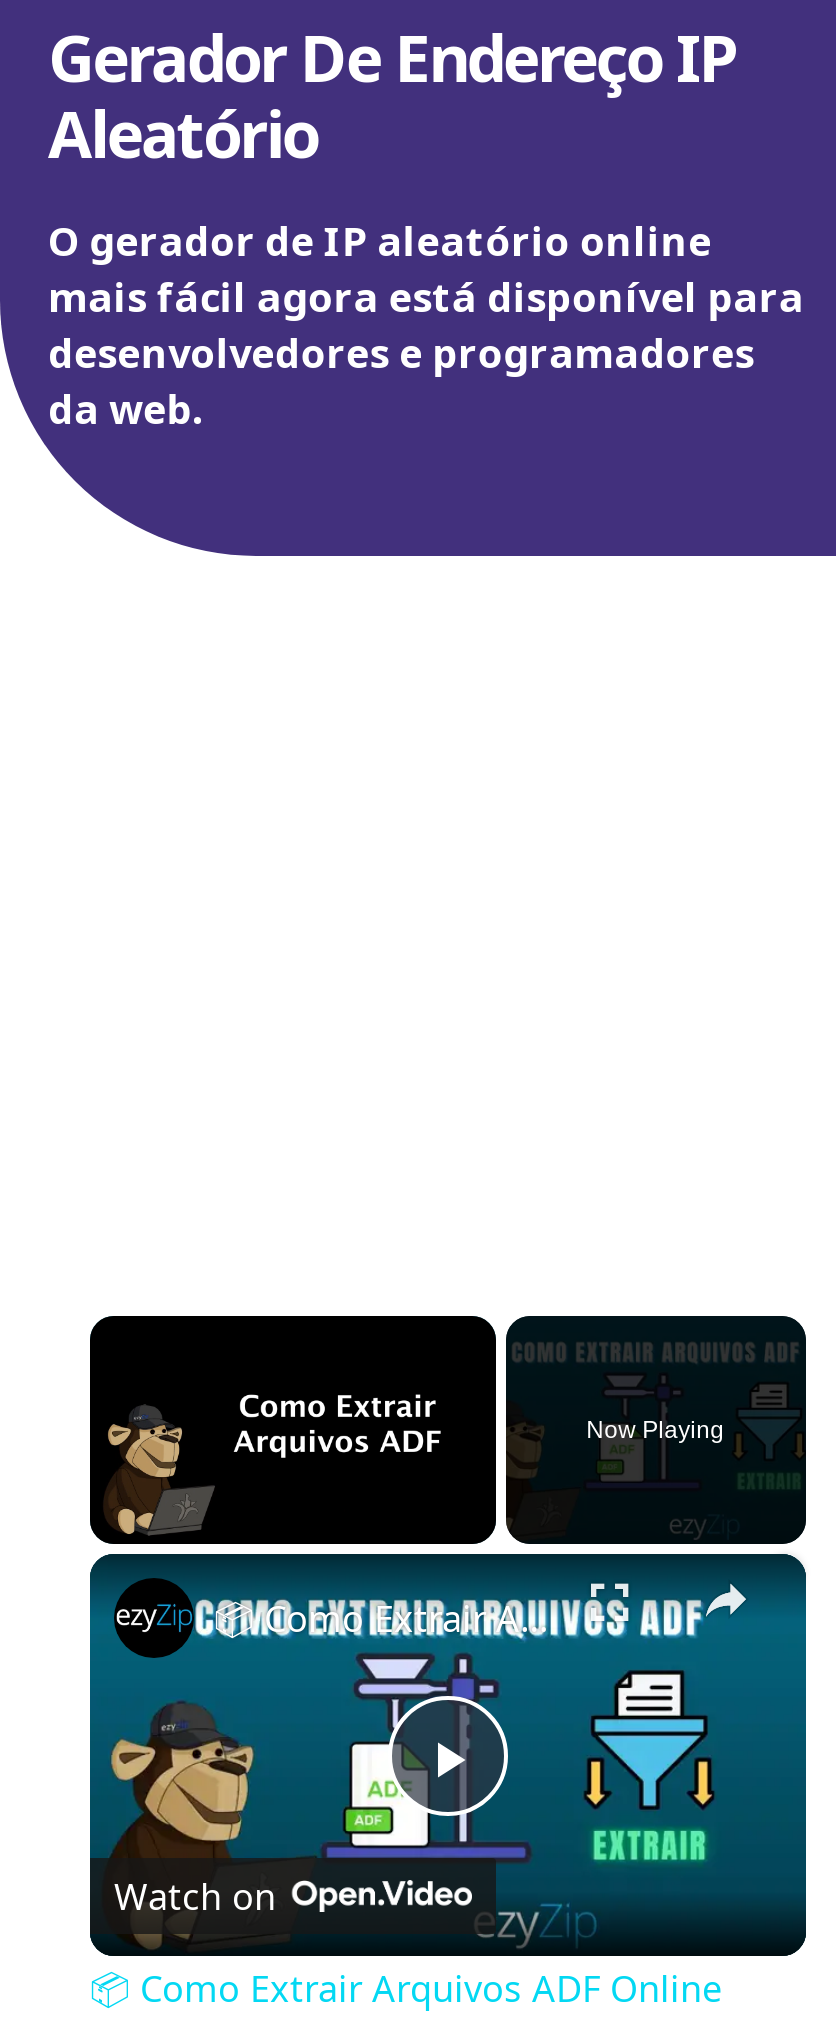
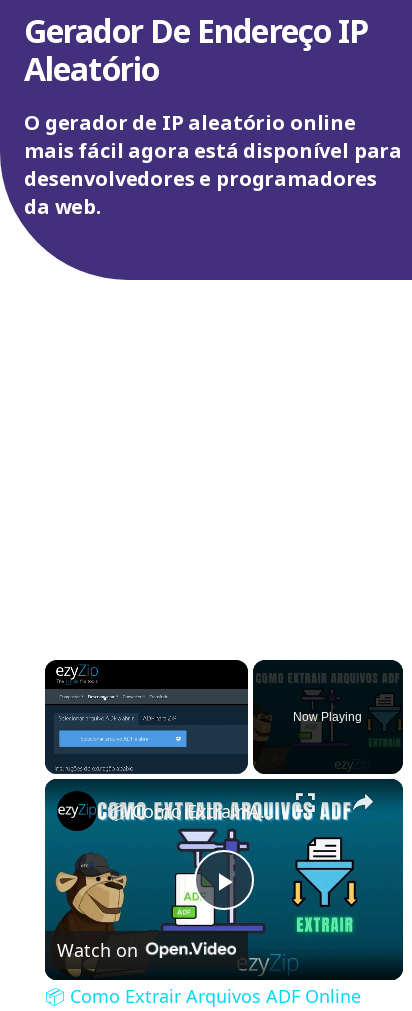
[90,1376,496,1544] [image] -> [45,664,248,774] [image]

